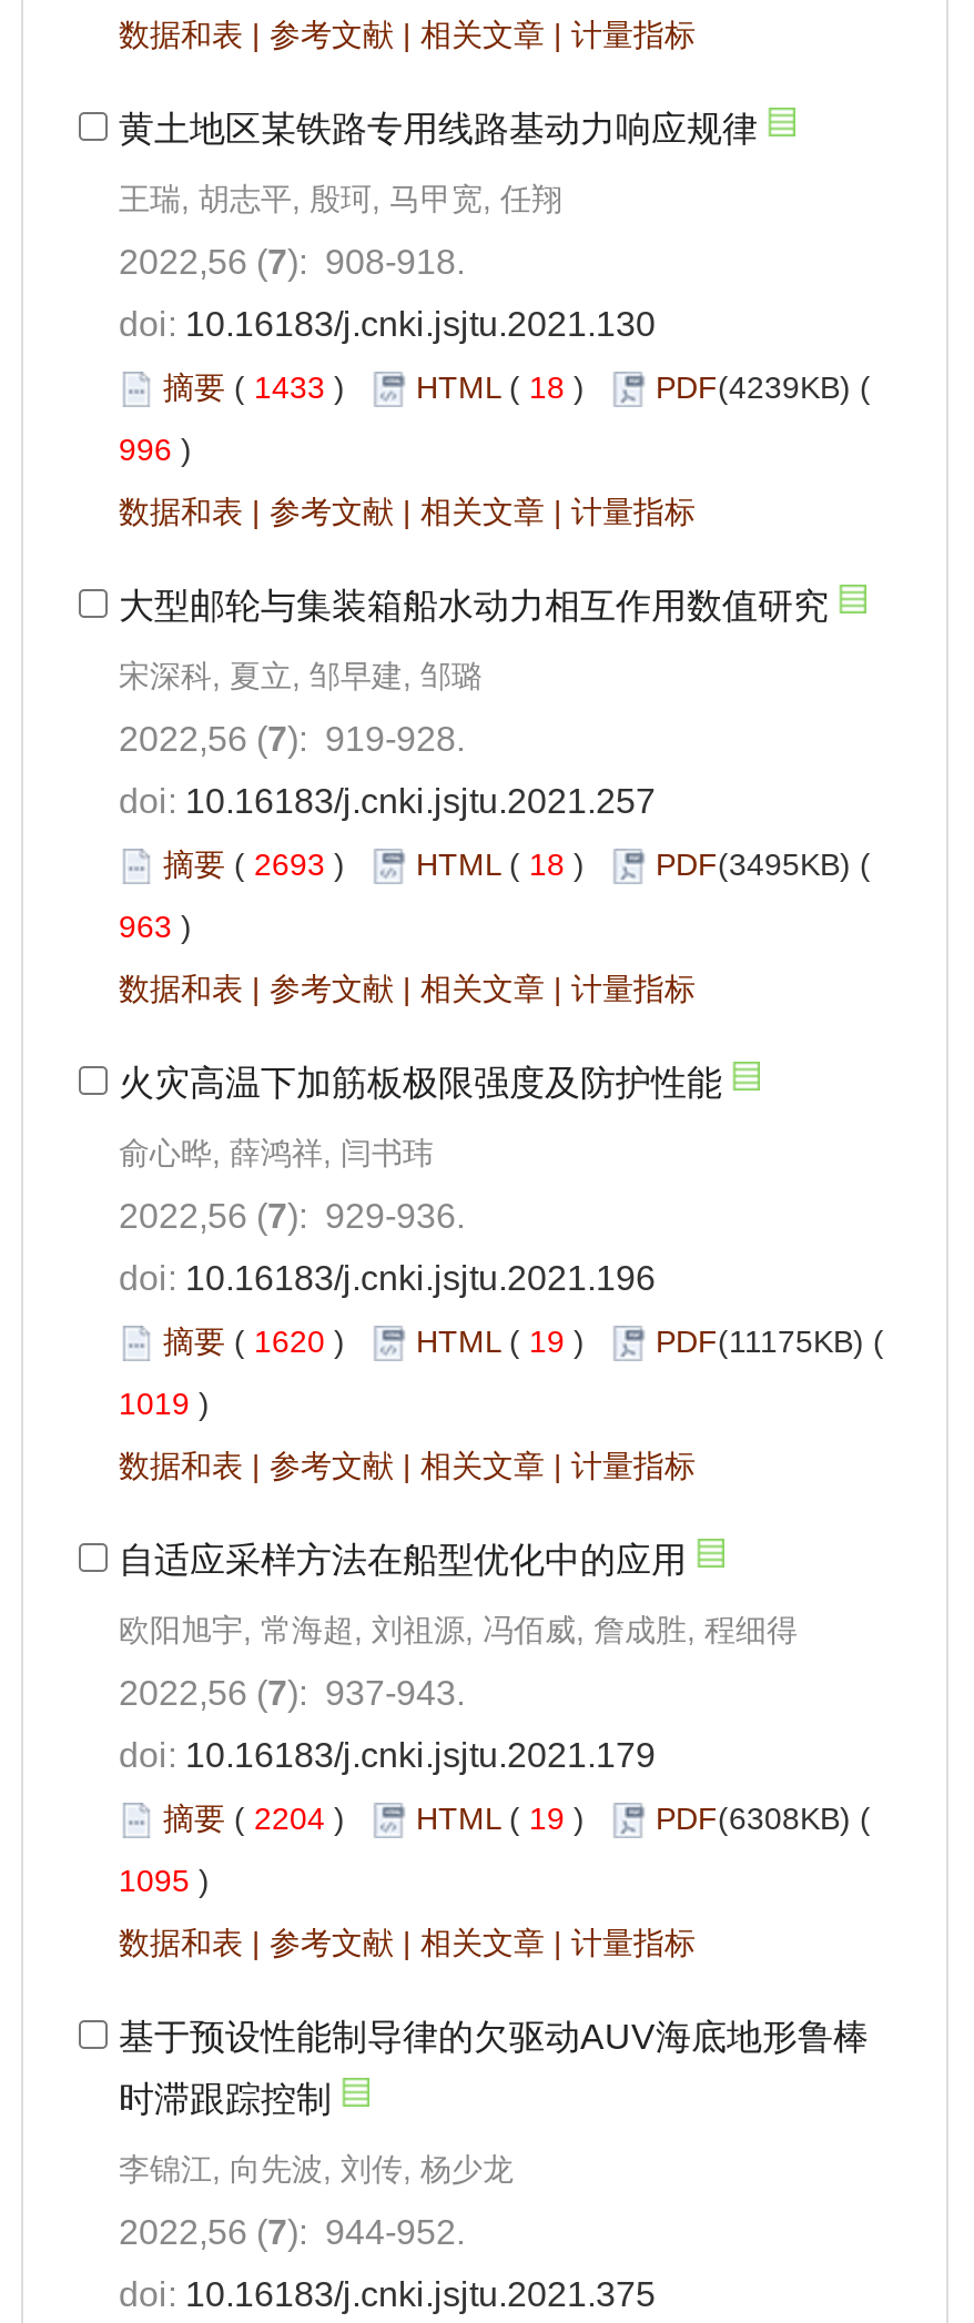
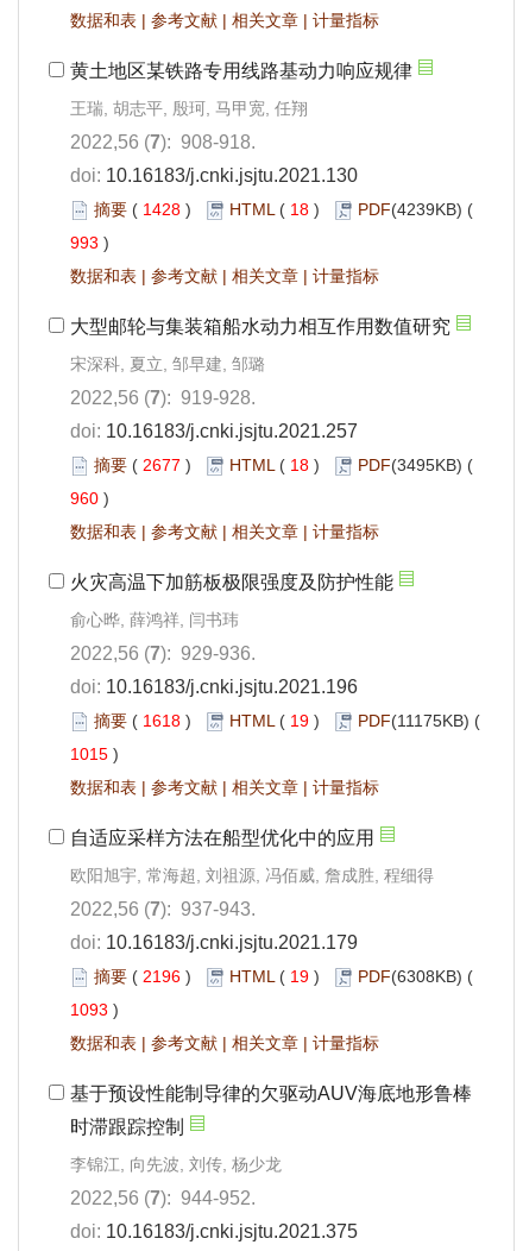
[163,370,871,405] 摘要(1433) HTML (18) PDF(4239KB) ( -> [94,200,473,219] 摘要(1428) HTML (18) PDF(4239KB) (
[119,432,210,467] 996) -> [70,233,119,252] 993)
[163,847,871,882] 摘要(2693) HTML (18) PDF(3495KB) ( -> [94,456,473,475] 摘要(2677) HTML (18) PDF(3495KB) (
[119,909,210,944] 963) -> [70,489,119,508] 960)
[163,1324,884,1359] 摘要(1620) HTML (19) PDF(11175KB) ( -> [94,711,480,730] 摘要(1618) HTML (19) PDF(11175KB) (
[119,1386,227,1421] 1019) -> [70,745,128,764] 1015)
[163,1801,871,1836] 摘要(2204) HTML (19) PDF(6308KB) ( -> [94,967,473,986] 摘要(2196) HTML (19) PDF(6308KB) (
[119,1863,227,1898] 1095) -> [70,1000,128,1019] 1093)

